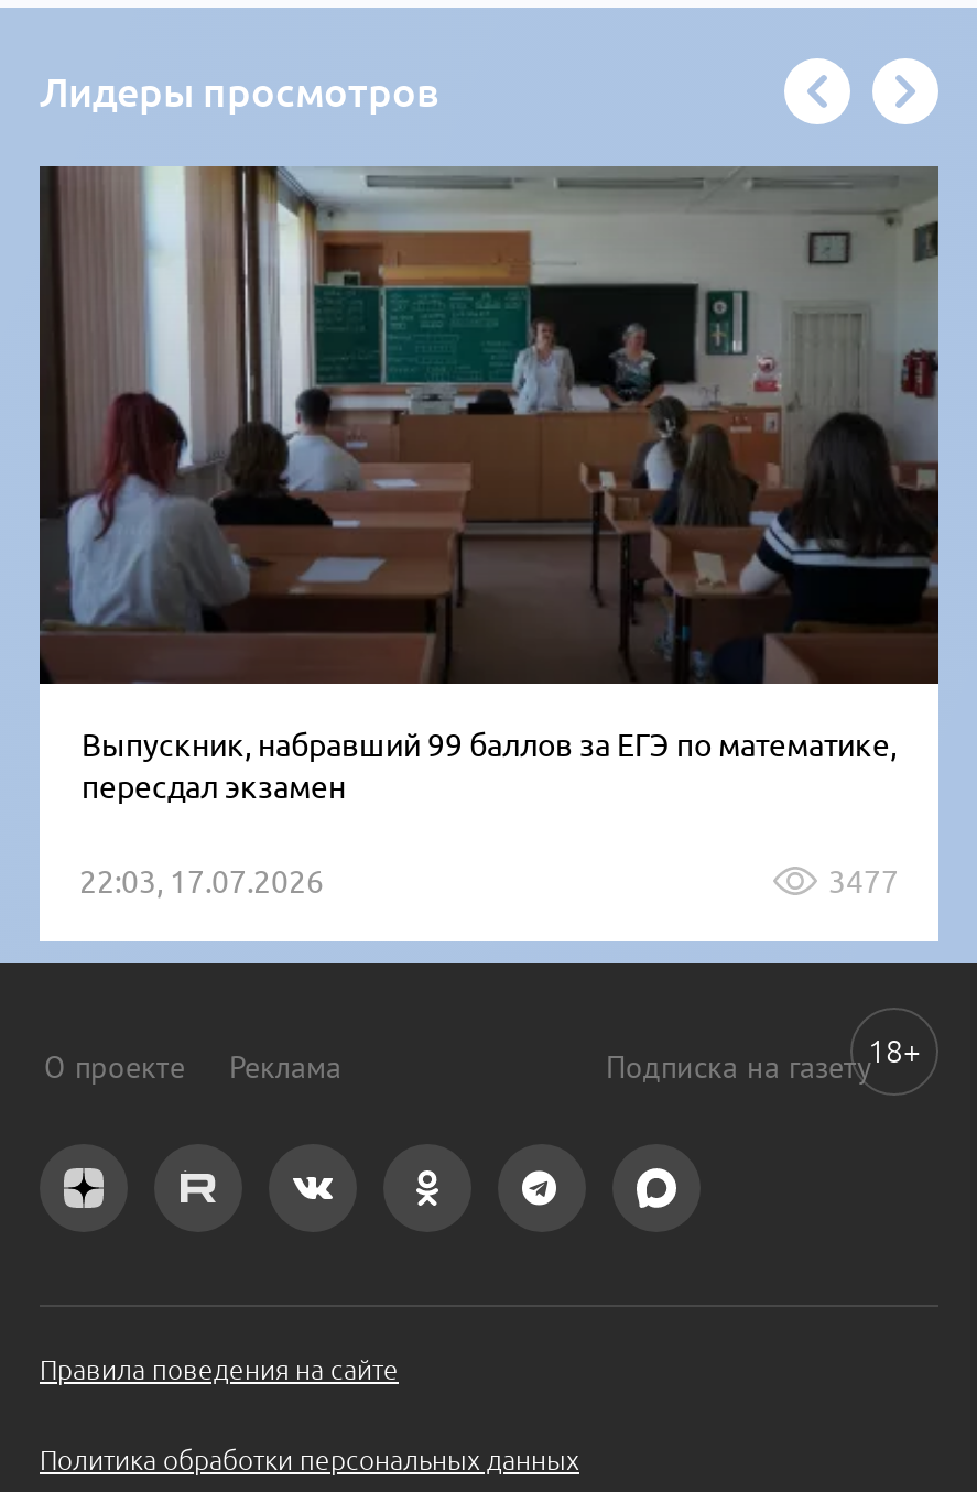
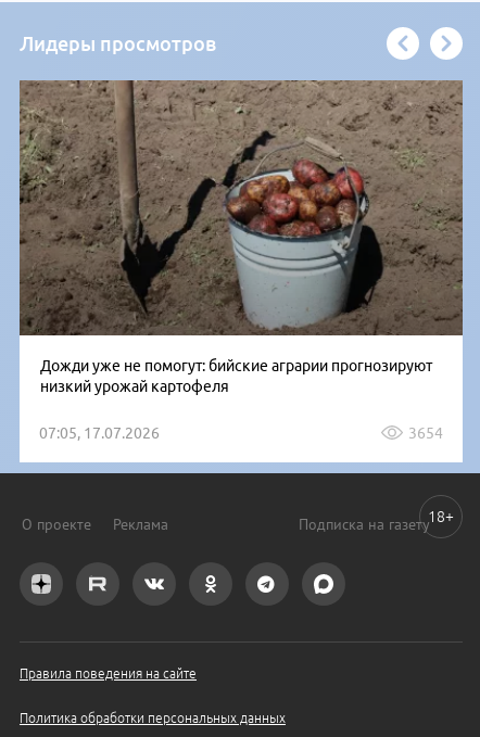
[40,166,938,804] [image] | Выпускник, набравший 99 баллов за ЕГЭ по математике, | пересдал экзамен -> [20,79,464,395] [image] | Дожди уже не помогут: бийские аграрии прогнозируют | низкий урожай картофеля
[79,863,899,899] 22:03, 17.07.2026 | 3477 -> [39,424,443,441] 07:05, 17.07.2026 | 3654

